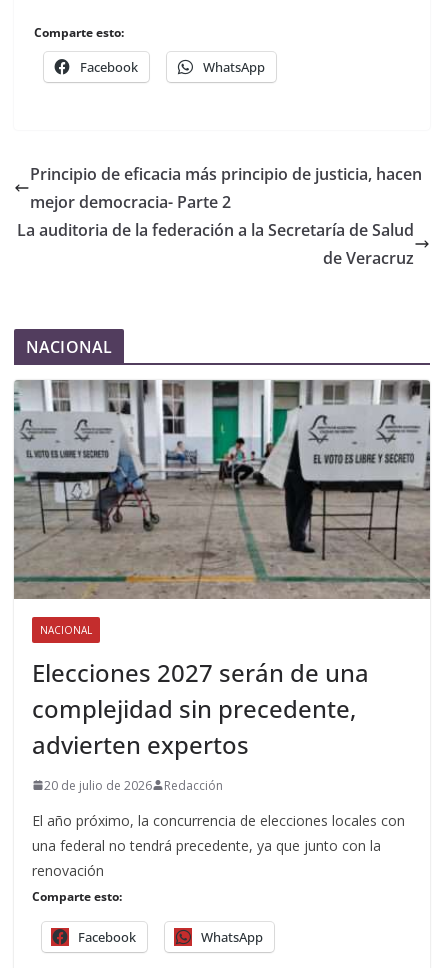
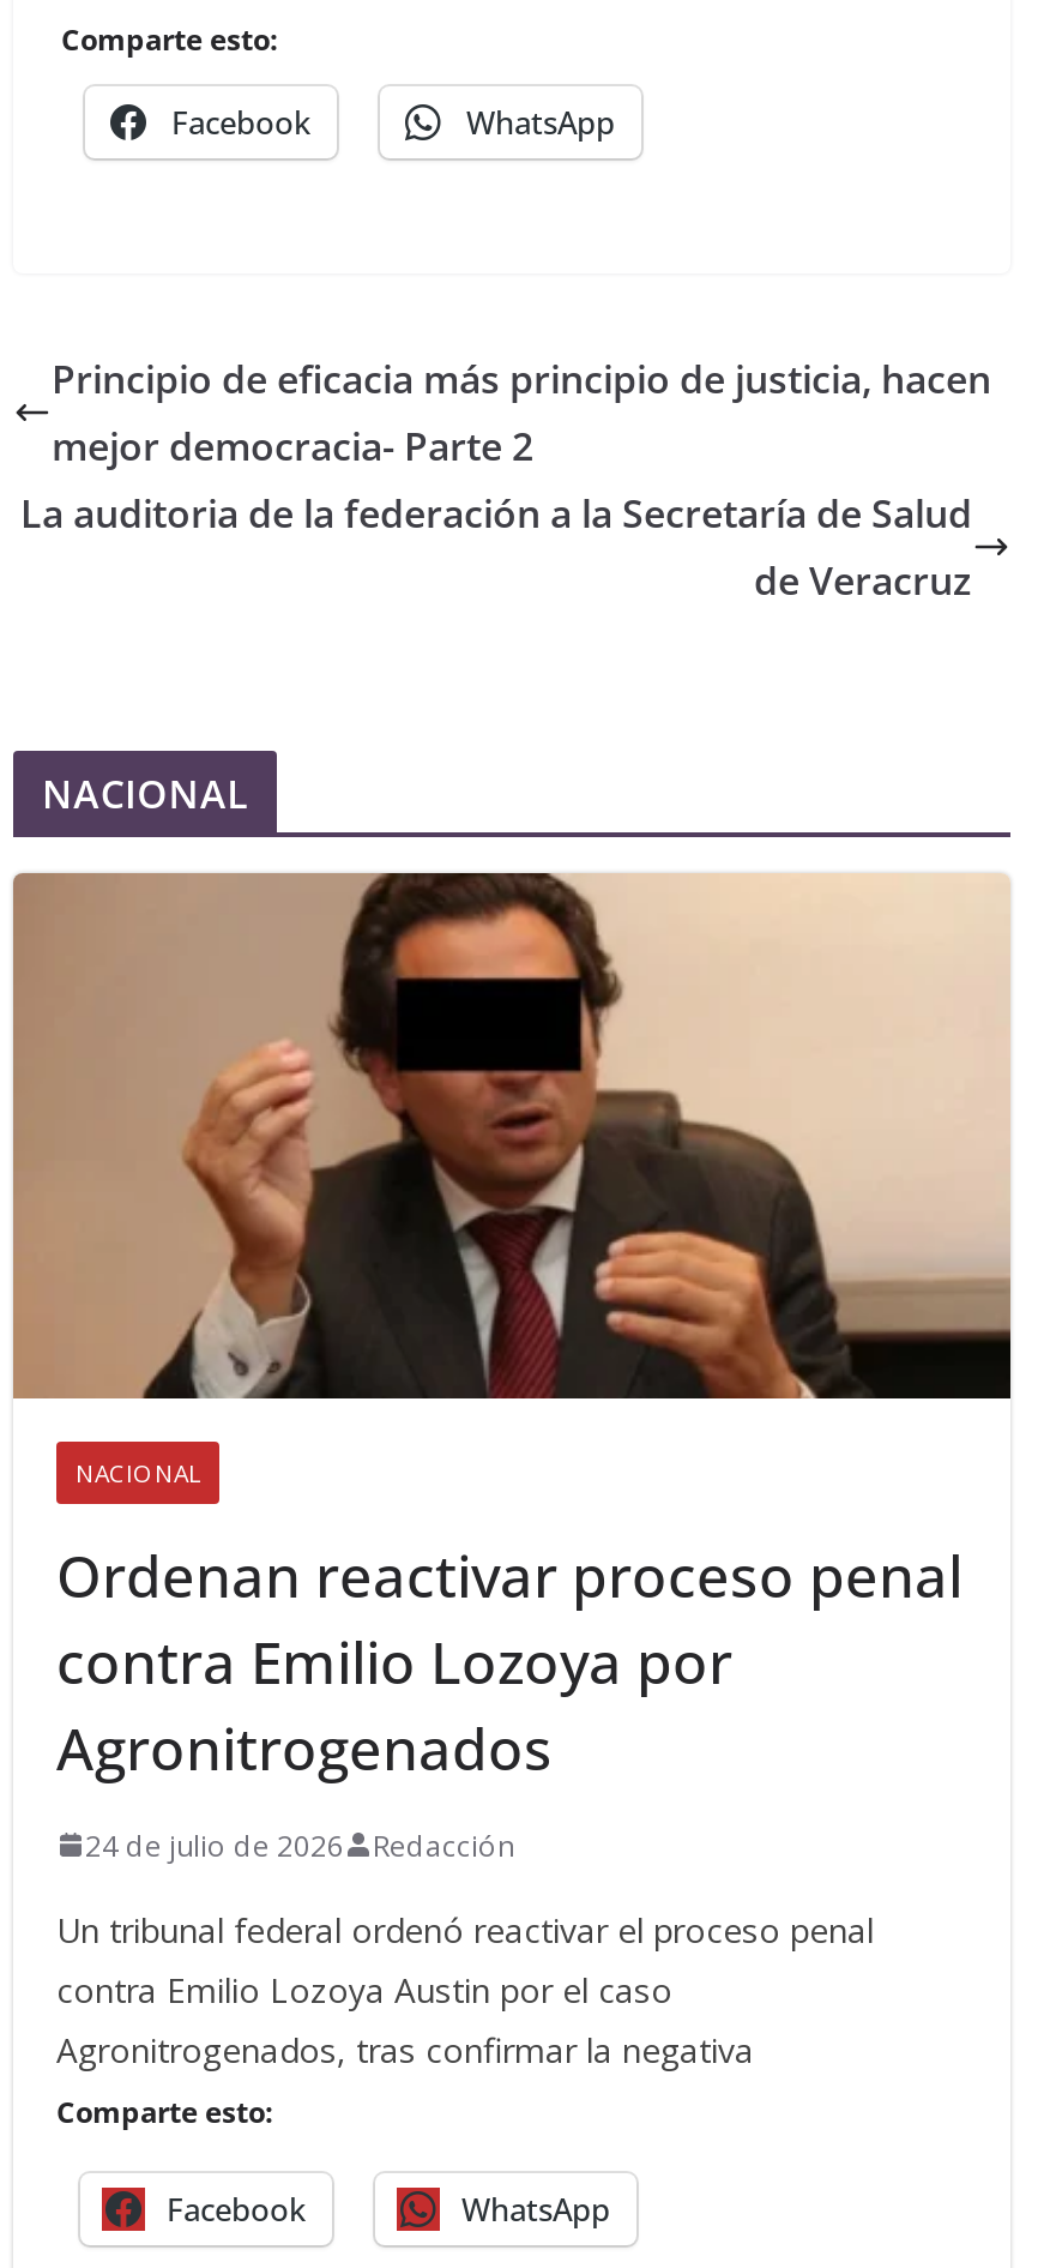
[13,379,431,600] [image] -> [11,871,1013,1401] [image]
[32,656,369,761] Elecciones 2027 serán de una | complejidad sin precedente, | advierten expertos -> [56,1534,962,1786] Ordenan reactivar proceso penal | contra Emilio Lozoya por | Agronitrogenados
[44,777,223,794] 20 de julio de 2026 Redacción -> [85,1824,514,1865] 24 de julio de 2026 Redacción
[32,811,405,880] El año próximo, la concurrencia de elecciones locales con | una federal no tendrá precedente, ya que junto con la | renovación -> [56,1906,874,2072] Un tribunal federal ordenó reactivar el proceso penal | contra Emilio Lozoya Austin por el caso | Agronitrogenados, tras confirmar la negativa

